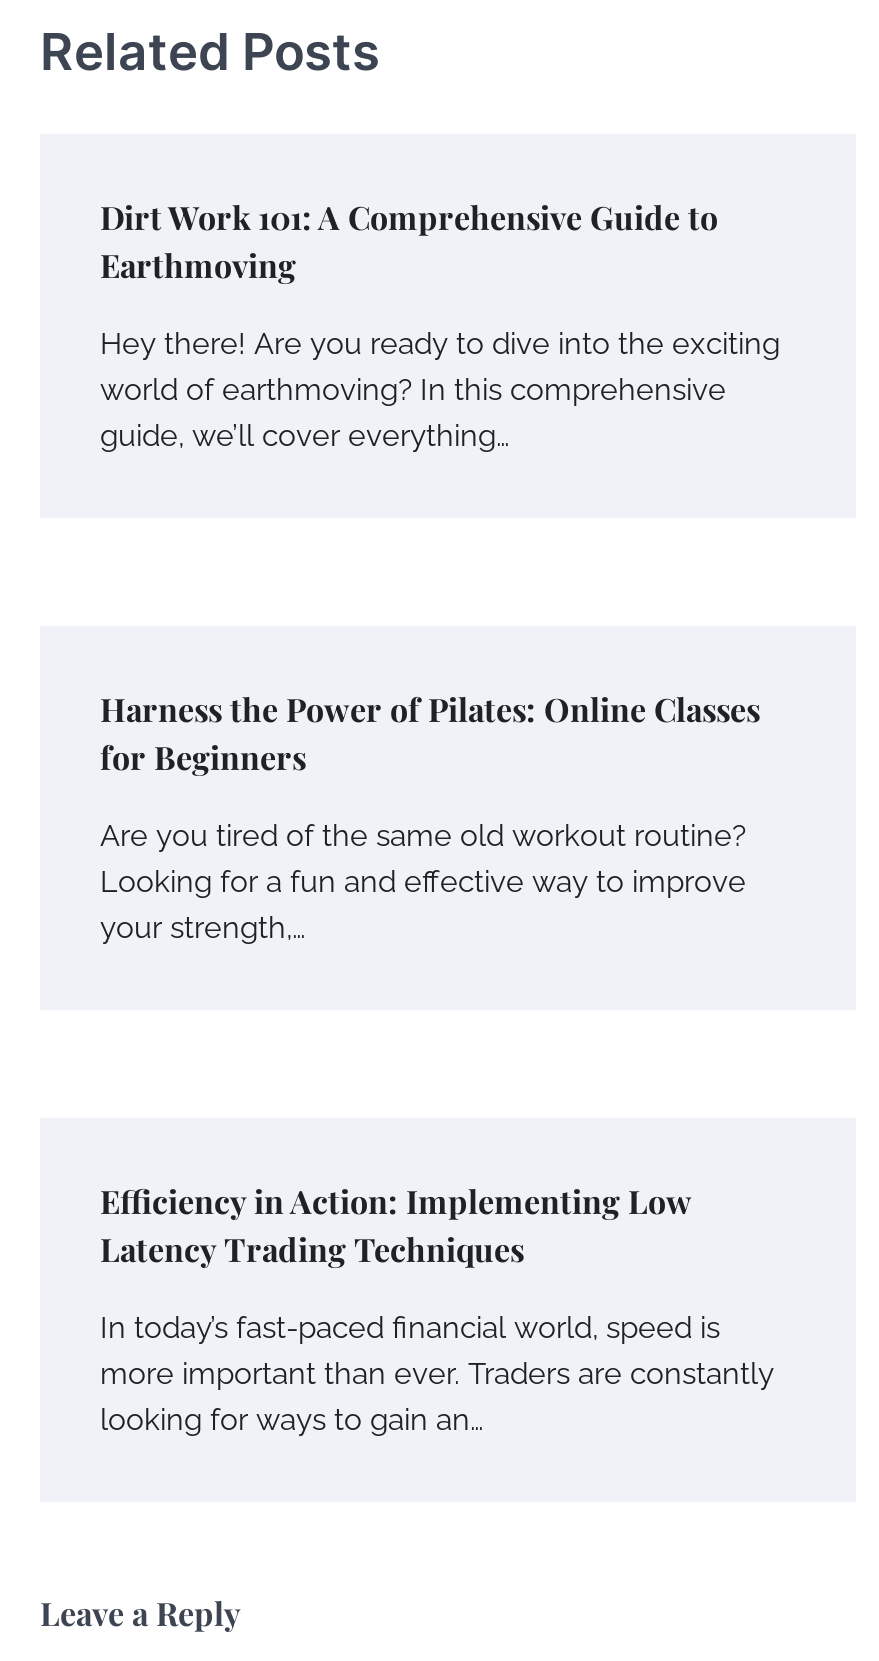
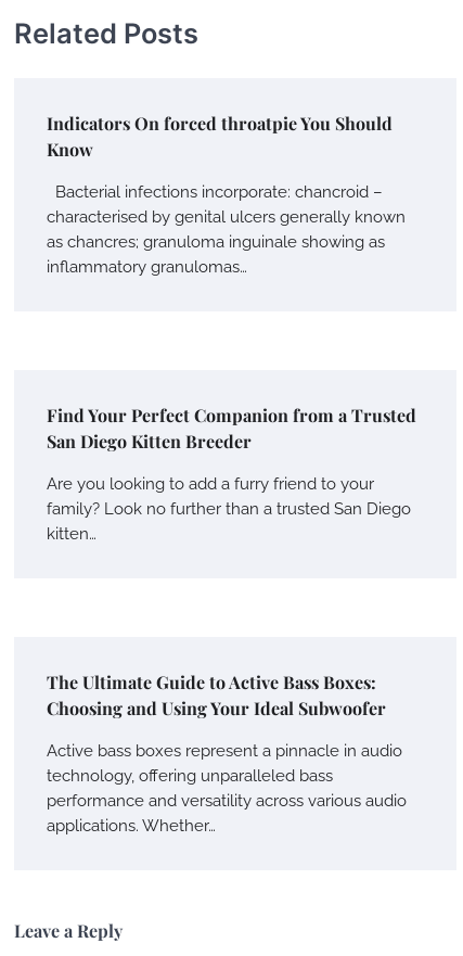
[100,195,718,285] Dirt Work 101: A Comprehensive Guide to | Earthmoving -> [47,111,393,160] Indicators On forced throatpie You Should | Know
[100,325,780,451] Hey there! Are you ready to dive into the exciting | world of earthmoving? In this comprehensive | guide, we’ll cover everything… -> [47,182,406,275] Bacterial infections incorporate: chancroid – | characterised by genital ulcers generally known | as chancres; granuloma inguinale showing as | inflammatory granulomas…
[100,687,760,777] Harness the Power of Pilates: Online Classes | for Beginners -> [47,403,416,452] Find Your Perfect Companion from a Trusted | San Diego Kitten Breeder
[100,817,746,943] Are you tired of the same old workout routine? | Looking for a fun and effective way to improve | your strength,… -> [47,474,411,542] Are you looking to add a furry friend to your | family? Look no further than a trusted San Diego | kitten…
[100,1179,692,1269] Efficiency in Action: Implementing Low | Latency Trading Techniques -> [47,670,386,719] The Ultimate Guide to Active Bass Boxes: | Choosing and Using Your Ideal Subwoofer
[100,1309,774,1435] In today’s fast-paced financial world, speed is | more important than ever. Traders are constantly | looking for ways to gain an… -> [47,741,407,834] Active bass boxes represent a pinnacle in audio | technology, offering unparalleled bass | performance and versatility across various audio | applications. Whether…

